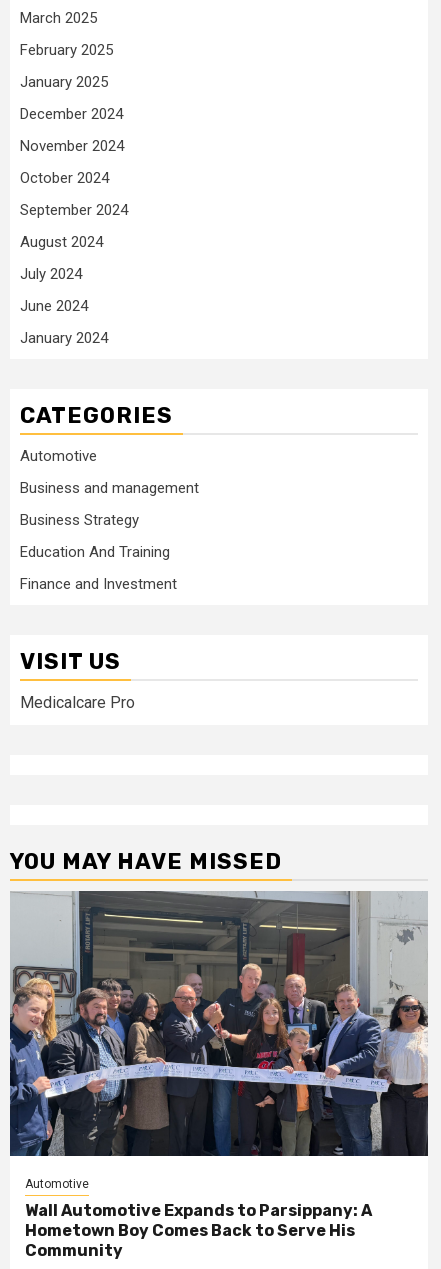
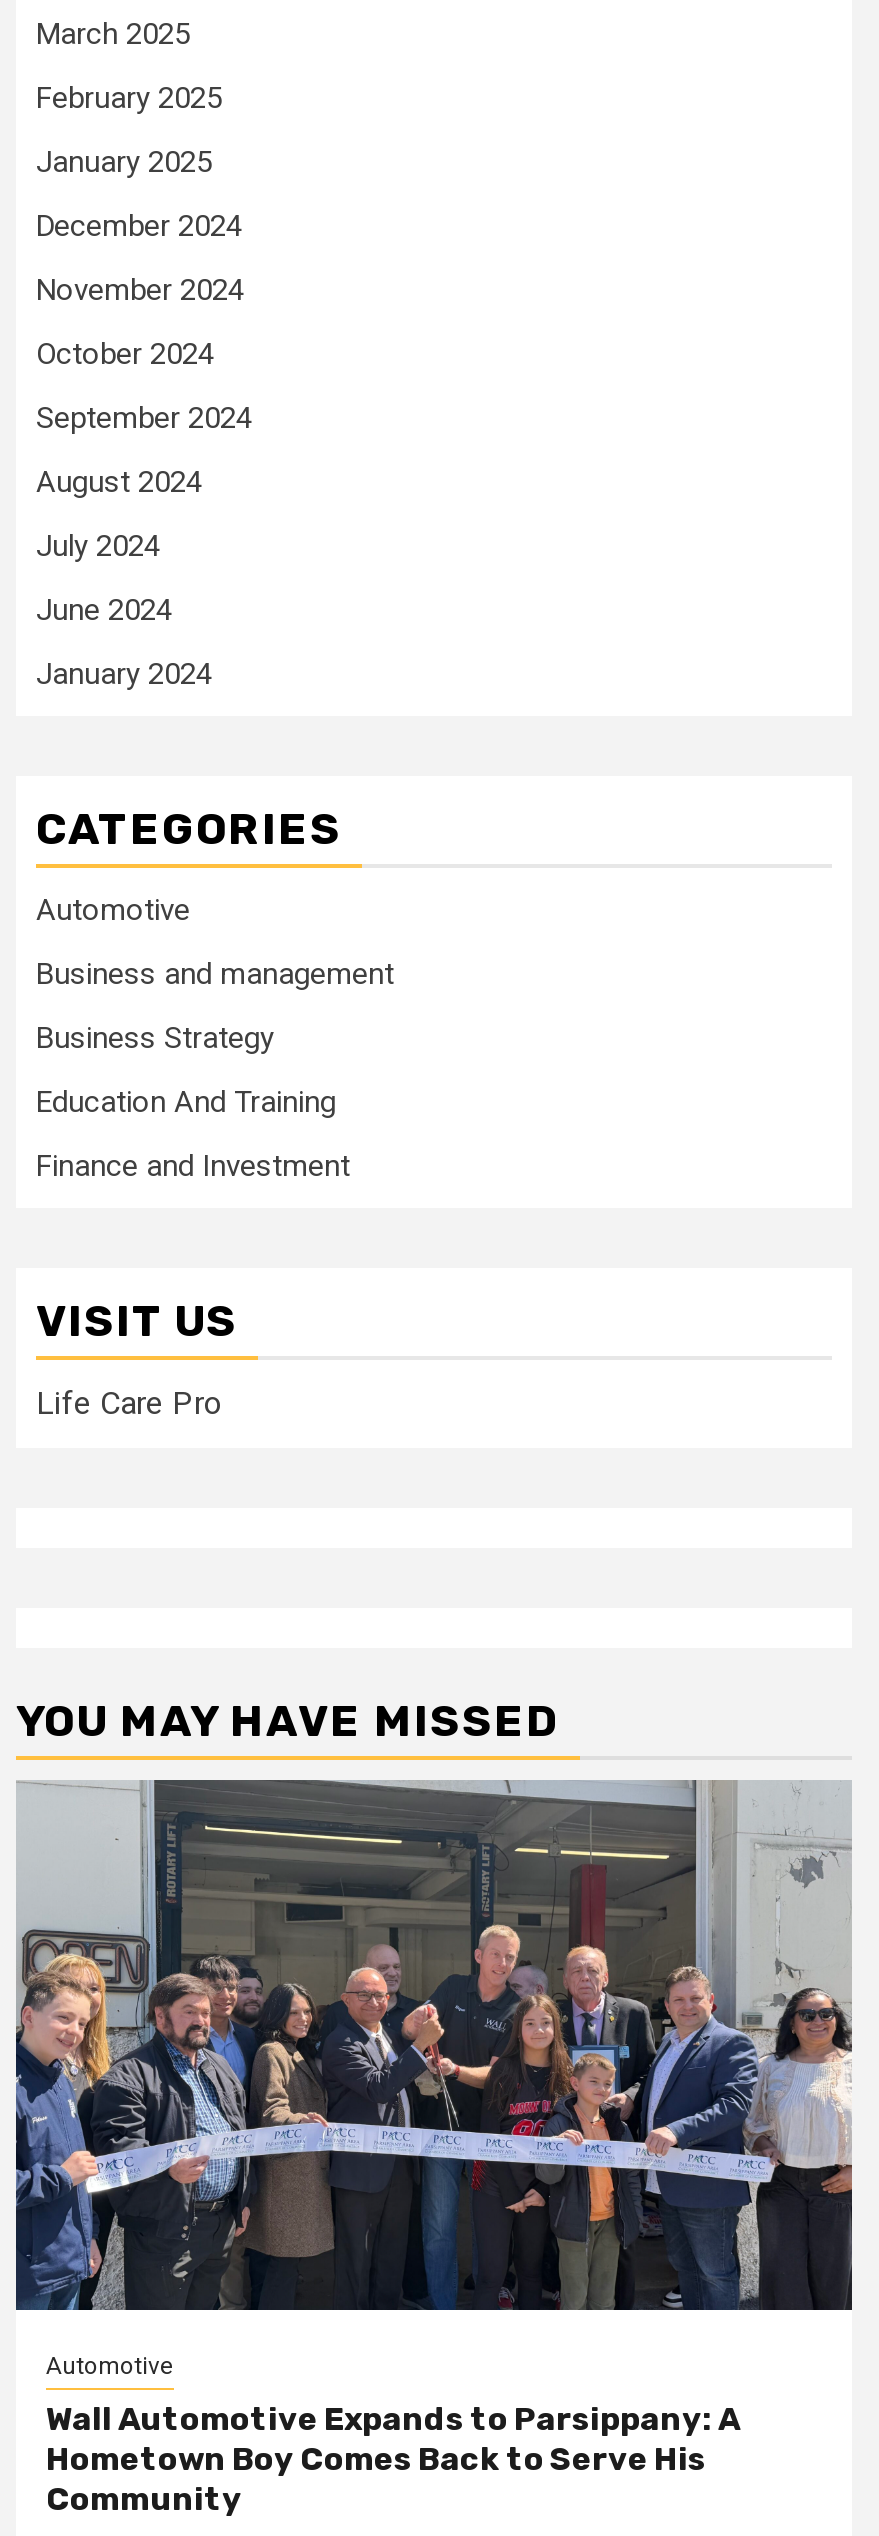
[20,693,135,712] Medicalcare Pro -> [36,1384,222,1422] Life Care Pro

